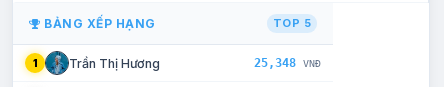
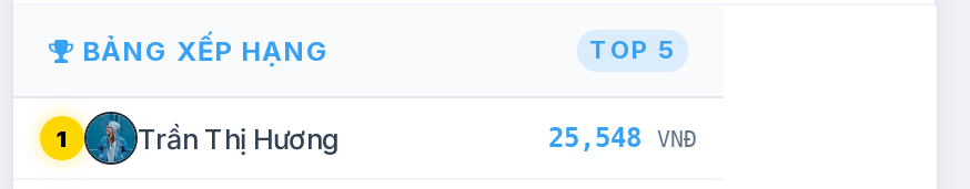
[254,55,321,69] 25,348 VNĐ -> [548,122,697,153] 25,548 VNĐ

